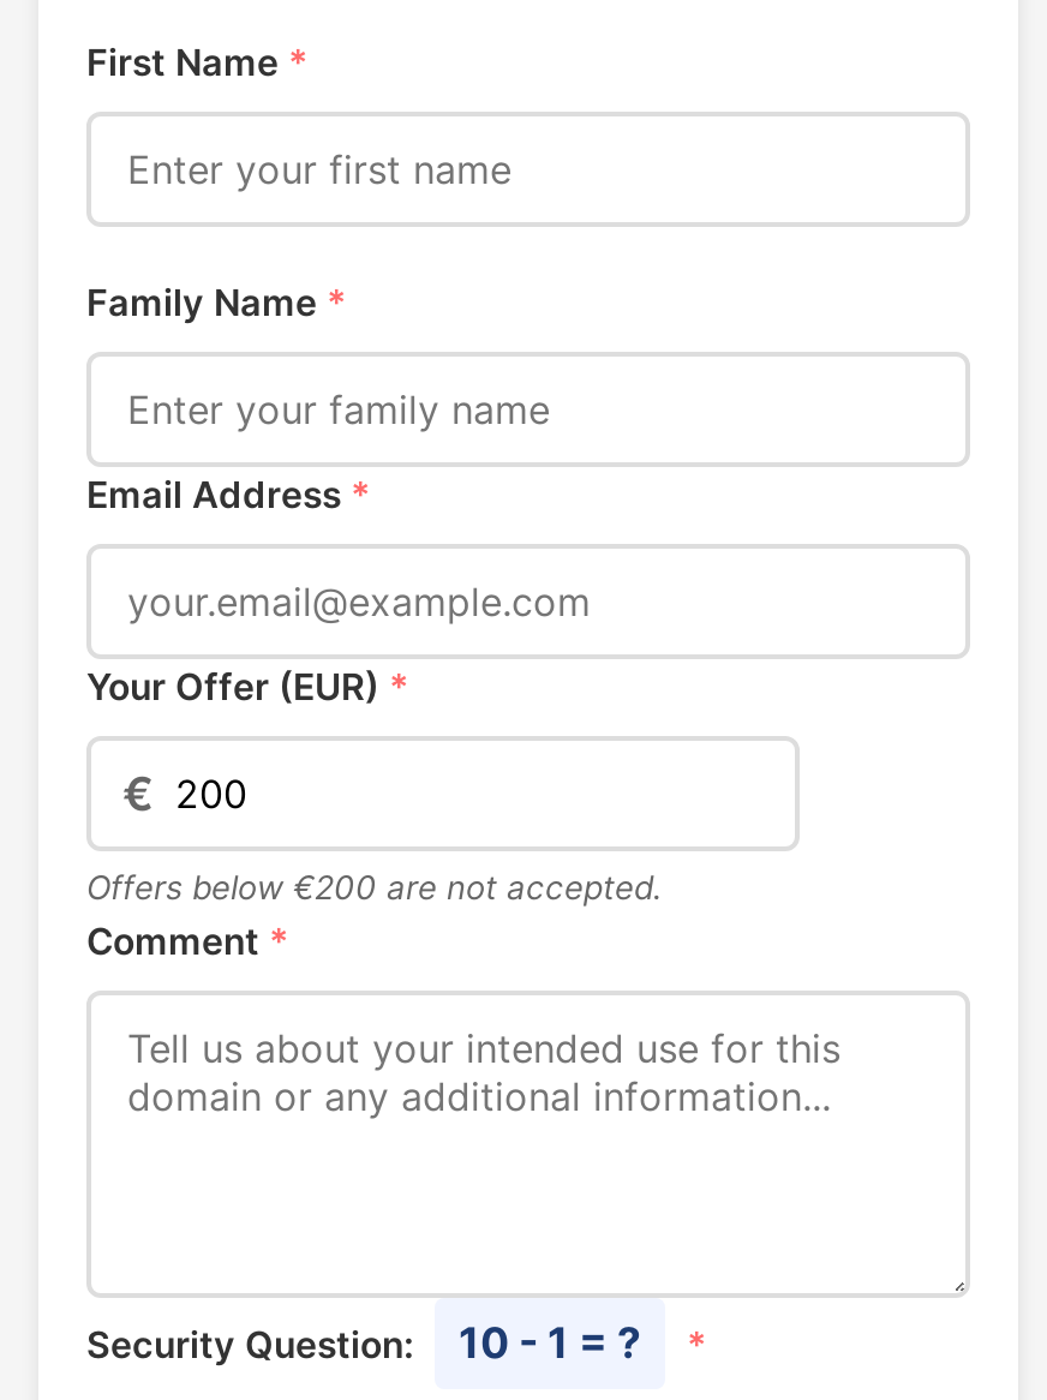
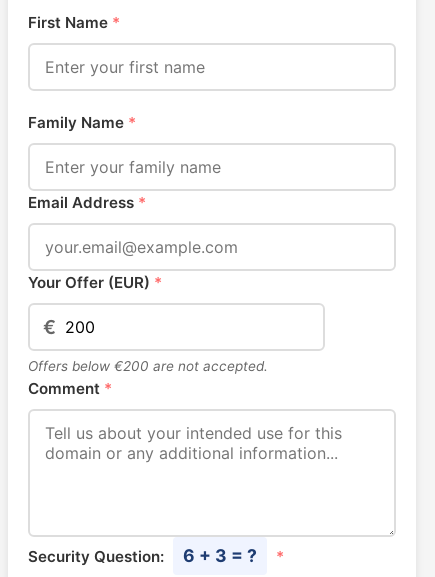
[459,1317,641,1368] 10 - 1 = ? -> [183,545,257,566] 6 + 3 = ?

